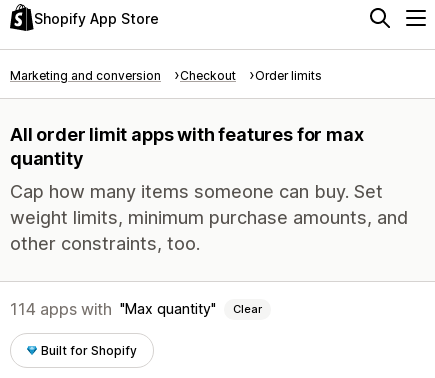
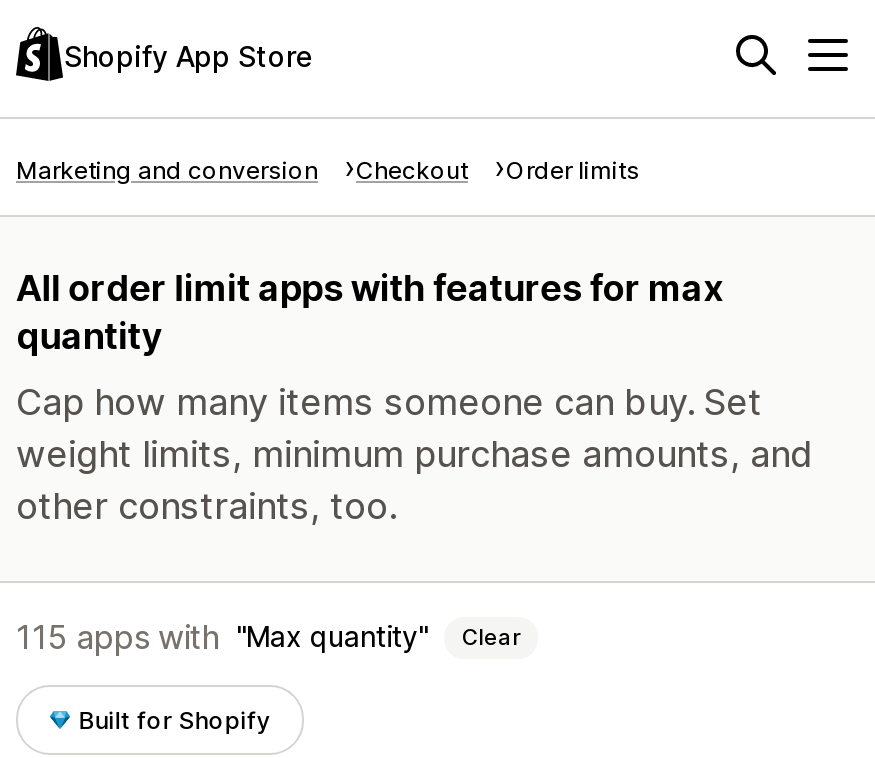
[10,299,262,319] 114 apps with Max quantity Clear -> [16,617,520,657] 115 apps with Max quantity Clear

